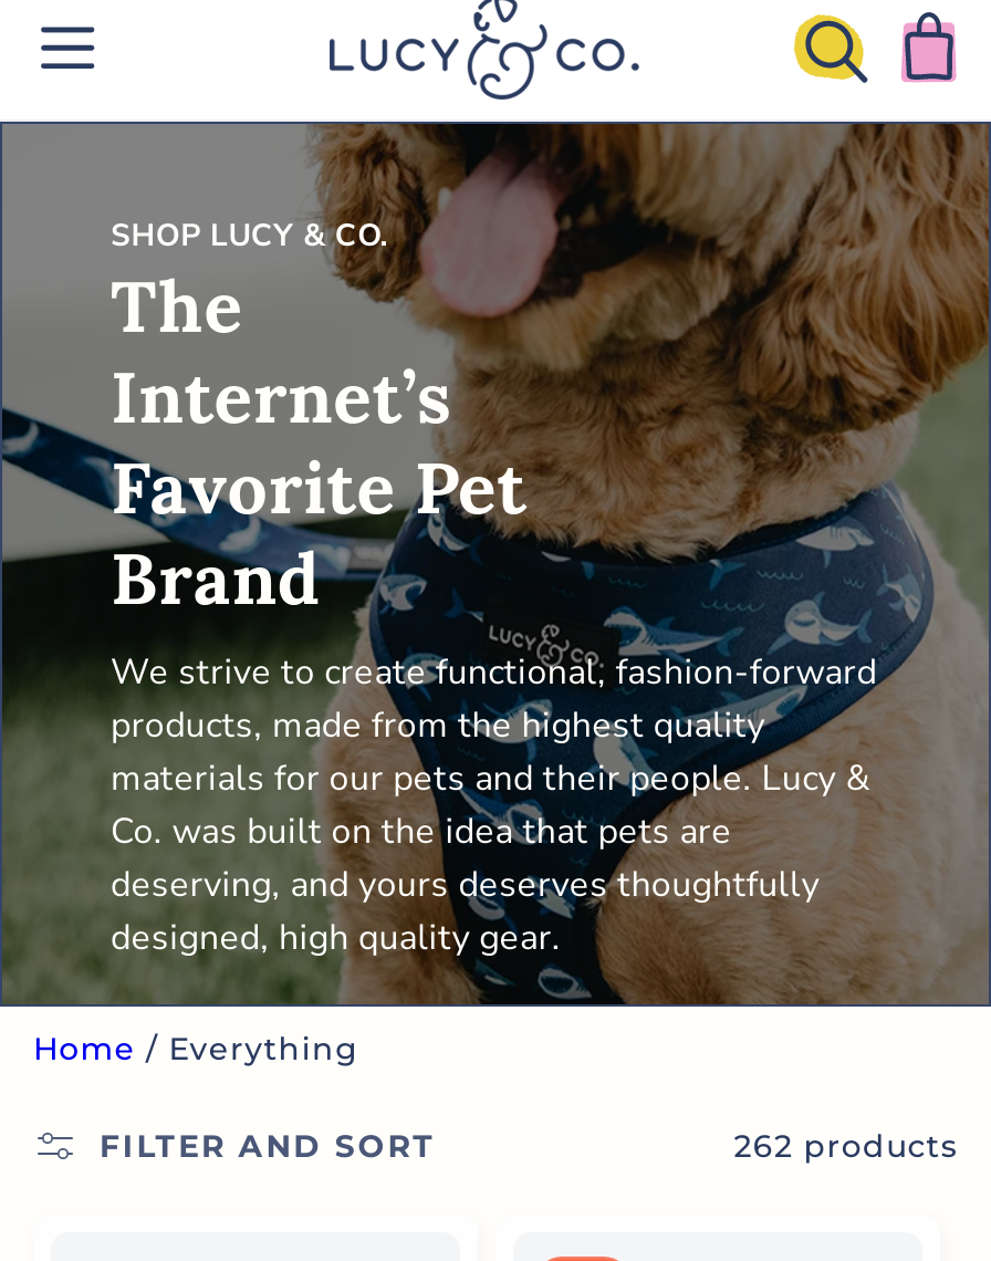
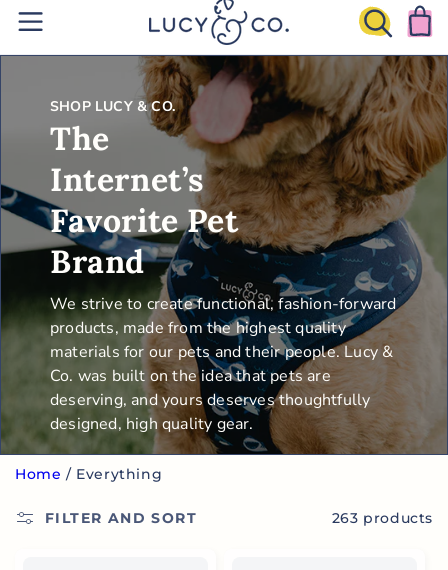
[734,1125,958,1165] 262 products -> [332,508,433,526] 263 products

